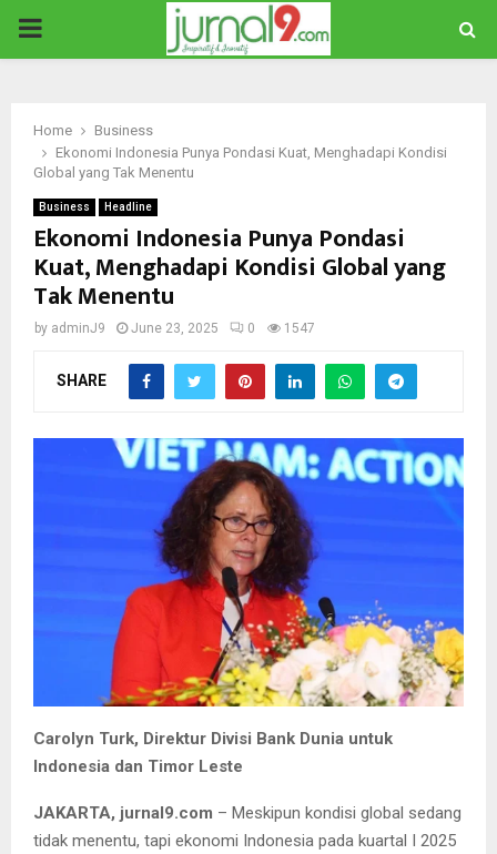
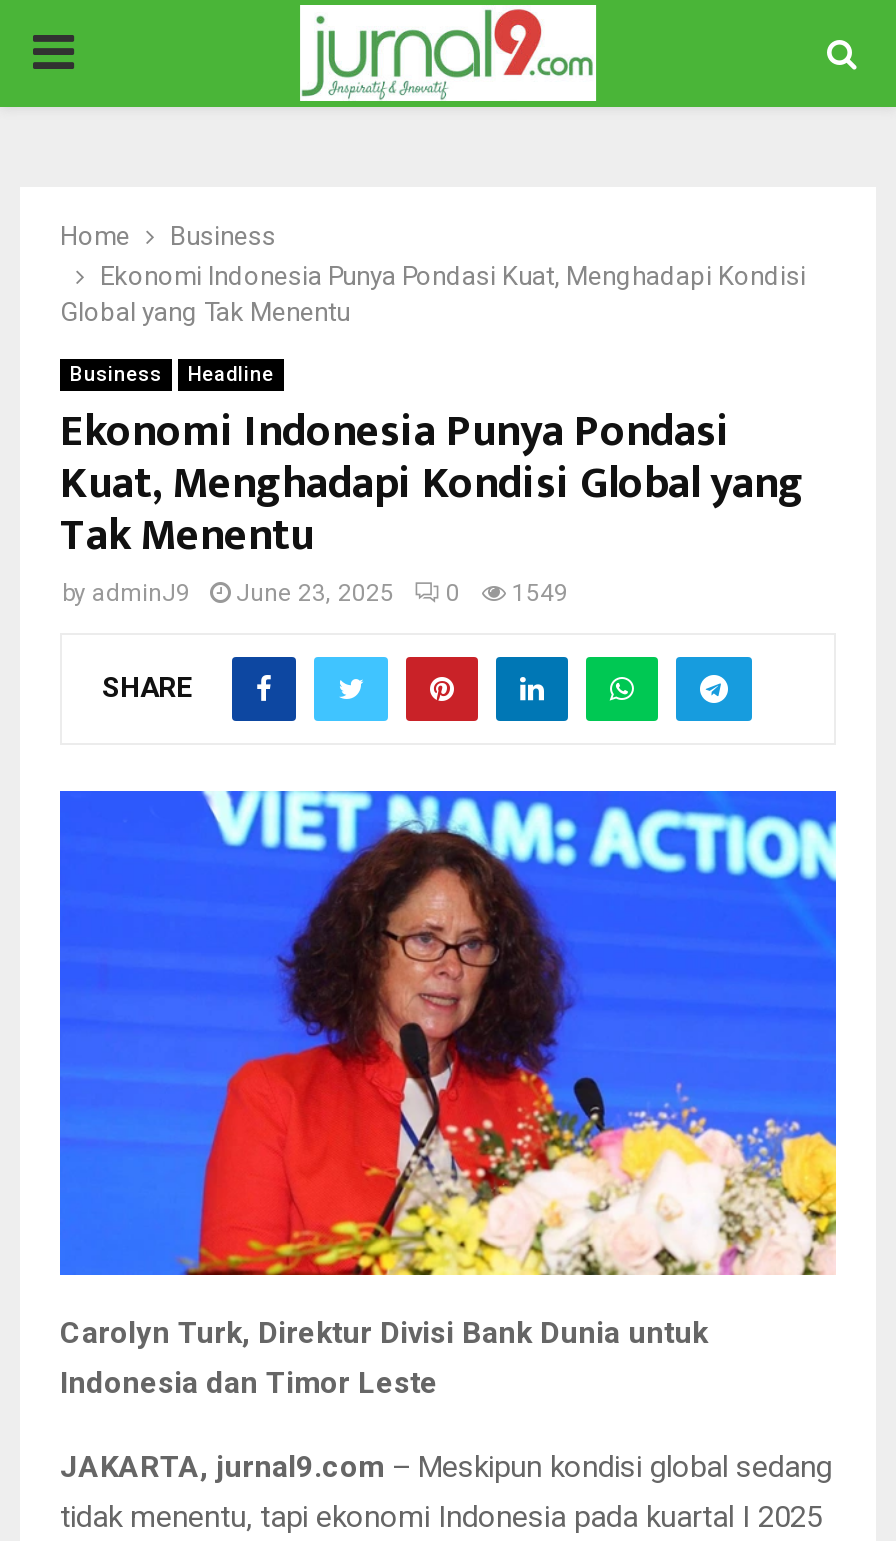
[34,321,315,336] by adminJ9 June 23, 2025 0 1547 -> [62,579,568,607] by adminJ9 June 23, 2025 0 1549

